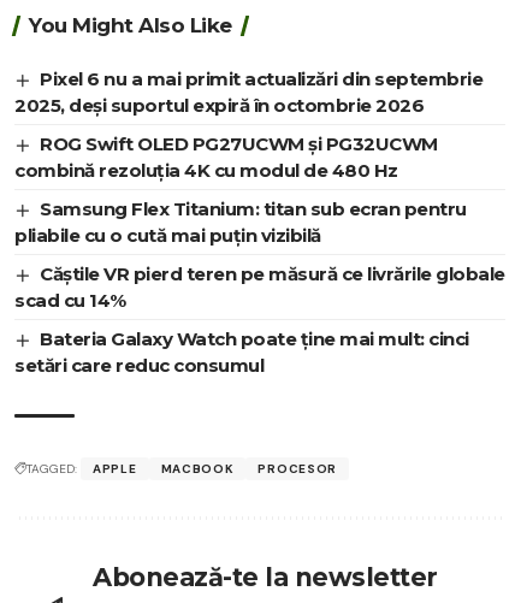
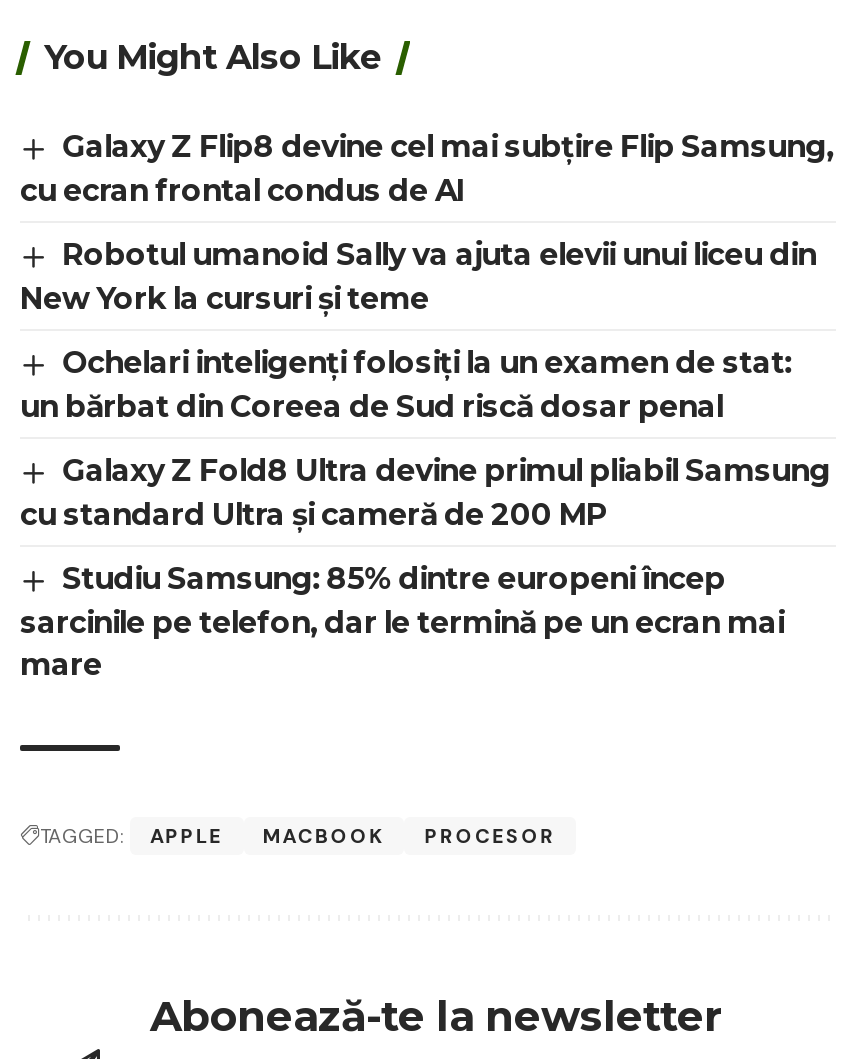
[14,68,483,117] Pixel 6 nu a mai primit actualizări din septembrie | 2025, deși suportul expiră în octombrie 2026 -> [20,128,833,210] Galaxy Z Flip8 devine cel mai subțire Flip Samsung, | cu ecran frontal condus de AI
[14,133,437,182] ROG Swift OLED PG27UCWM și PG32UCWM | combină rezoluția 4K cu modul de 480 Hz -> [20,236,816,318] Robotul umanoid Sally va ajuta elevii unui liceu din | New York la cursuri și teme
[14,198,466,247] Samsung Flex Titanium: titan sub ecran pentru | pliabile cu o cută mai puțin vizibilă -> [20,344,791,426] Ochelari inteligenți folosiți la un examen de stat: | un bărbat din Coreea de Sud riscă dosar penal
[14,263,505,312] Căștile VR pierd teren pe măsură ce livrările globale | scad cu 14% -> [20,452,830,534] Galaxy Z Fold8 Ultra devine primul pliabil Samsung | cu standard Ultra și cameră de 200 MP
[14,328,469,377] Bateria Galaxy Watch poate ține mai mult: cinci | setări care reduc consumul -> [20,560,784,683] Studiu Samsung: 85% dintre europeni încep | sarcinile pe telefon, dar le termină pe un ecran mai | mare

